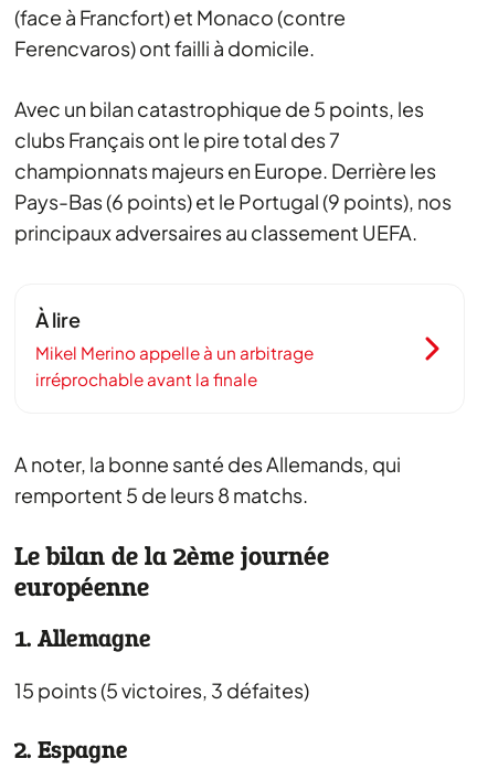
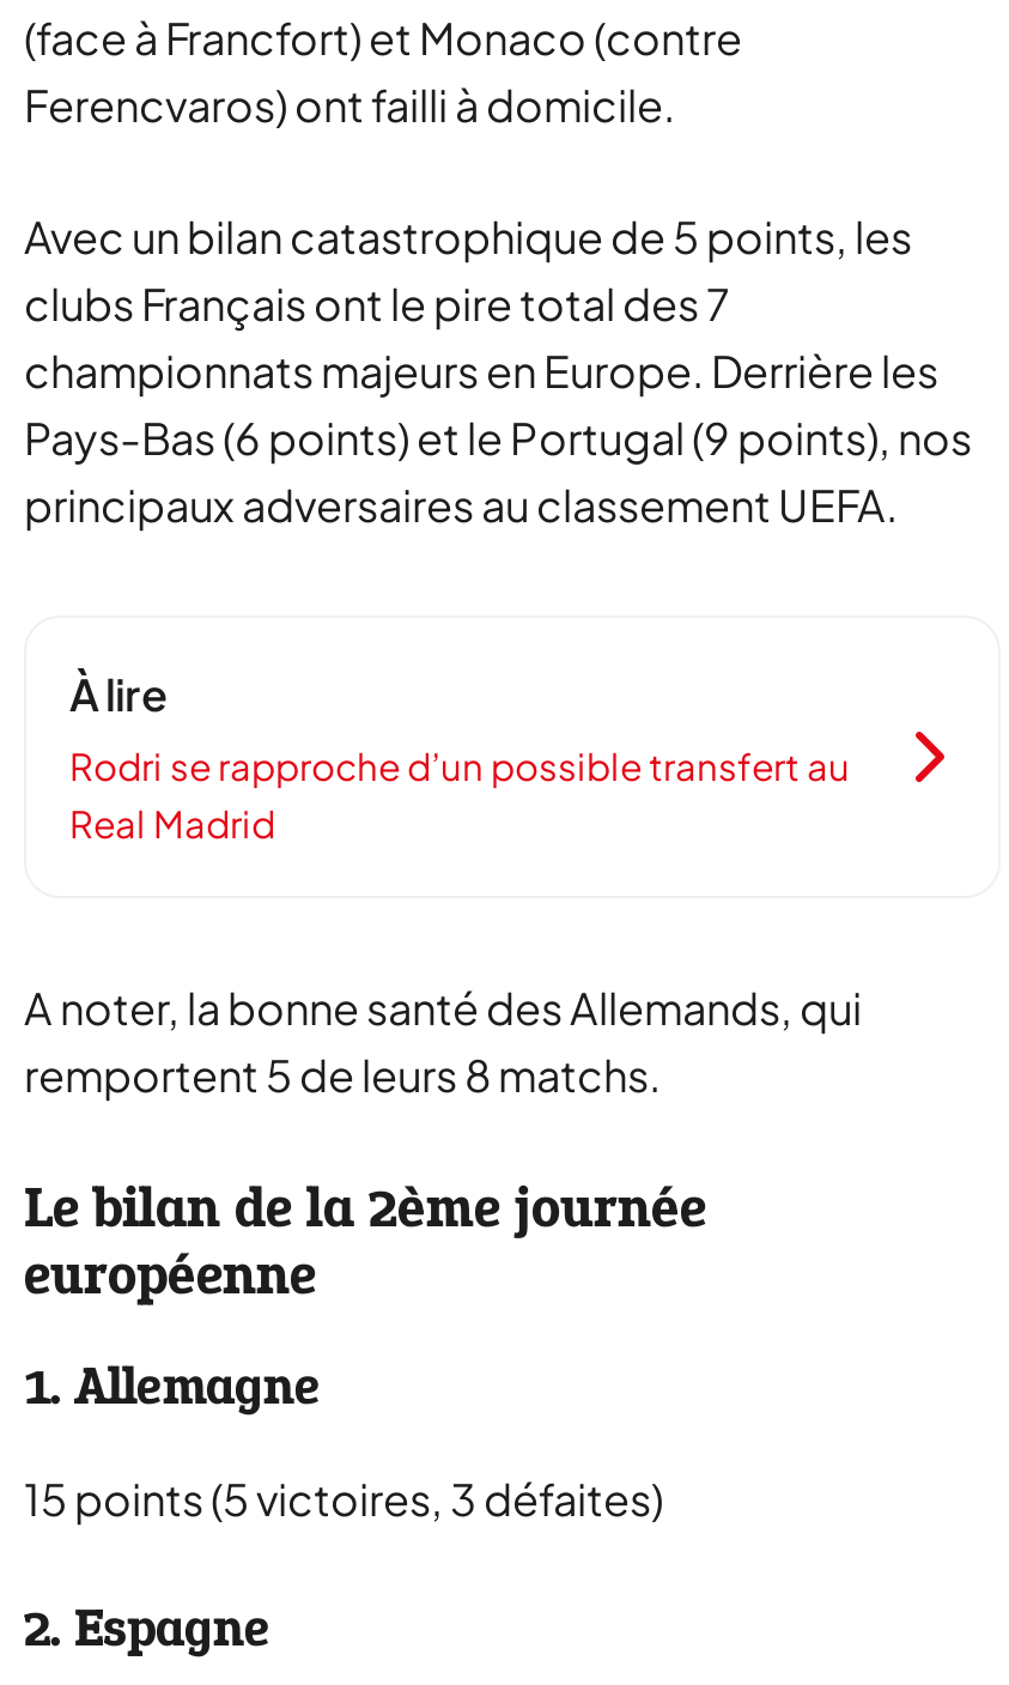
[35,342,314,389] Mikel Merino appelle à un arbitrage | irréprochable avant la finale -> [69,742,850,845] Rodri se rapproche d’un possible transfert au | Real Madrid

